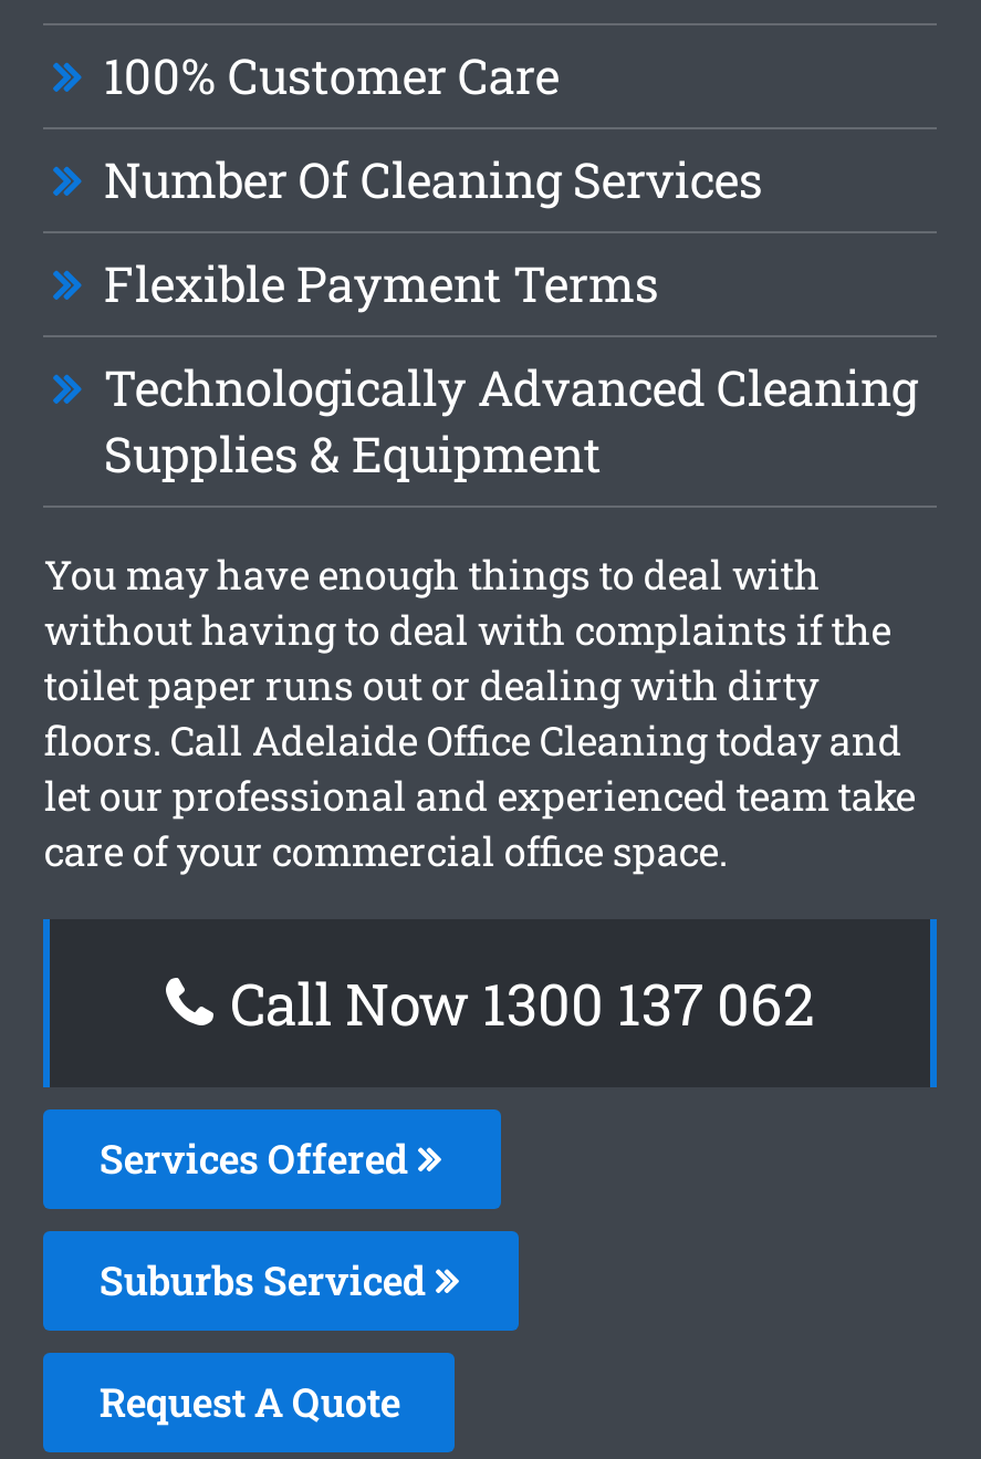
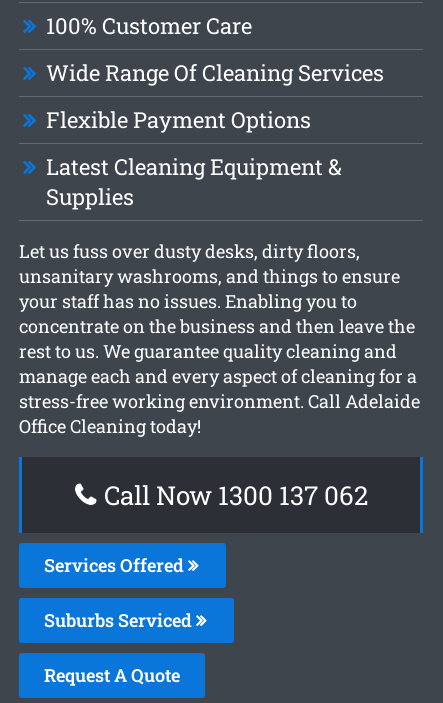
[104,147,763,211] Number Of Cleaning Services -> [46,58,384,87] Wide Range Of Cleaning Services
[104,251,659,315] Flexible Payment Terms -> [46,105,311,134] Flexible Payment Options
[104,355,918,486] Technologically Advanced Cleaning | Supplies & Equipment -> [46,152,342,211] Latest Cleaning Equipment & | Supplies
[44,548,916,877] You may have enough things to deal with | without having to deal with complaints if the | toilet paper runs out or dealing with dirty | floors. Call Adelaide Office Cleaning today and | let our professional and experienced team take | care of your commercial office space. -> [19,239,420,438] Let us fuss over dusty desks, dirty floors, | unsanitary washrooms, and things to ensure | your staff has no issues. Enabling you to | concentrate on the business and then leave the | rest to us. We guarantee quality cleaning and | manage each and every aspect of cleaning for a | stress-free working environment. Call Adelaide | Office Cleaning today!

